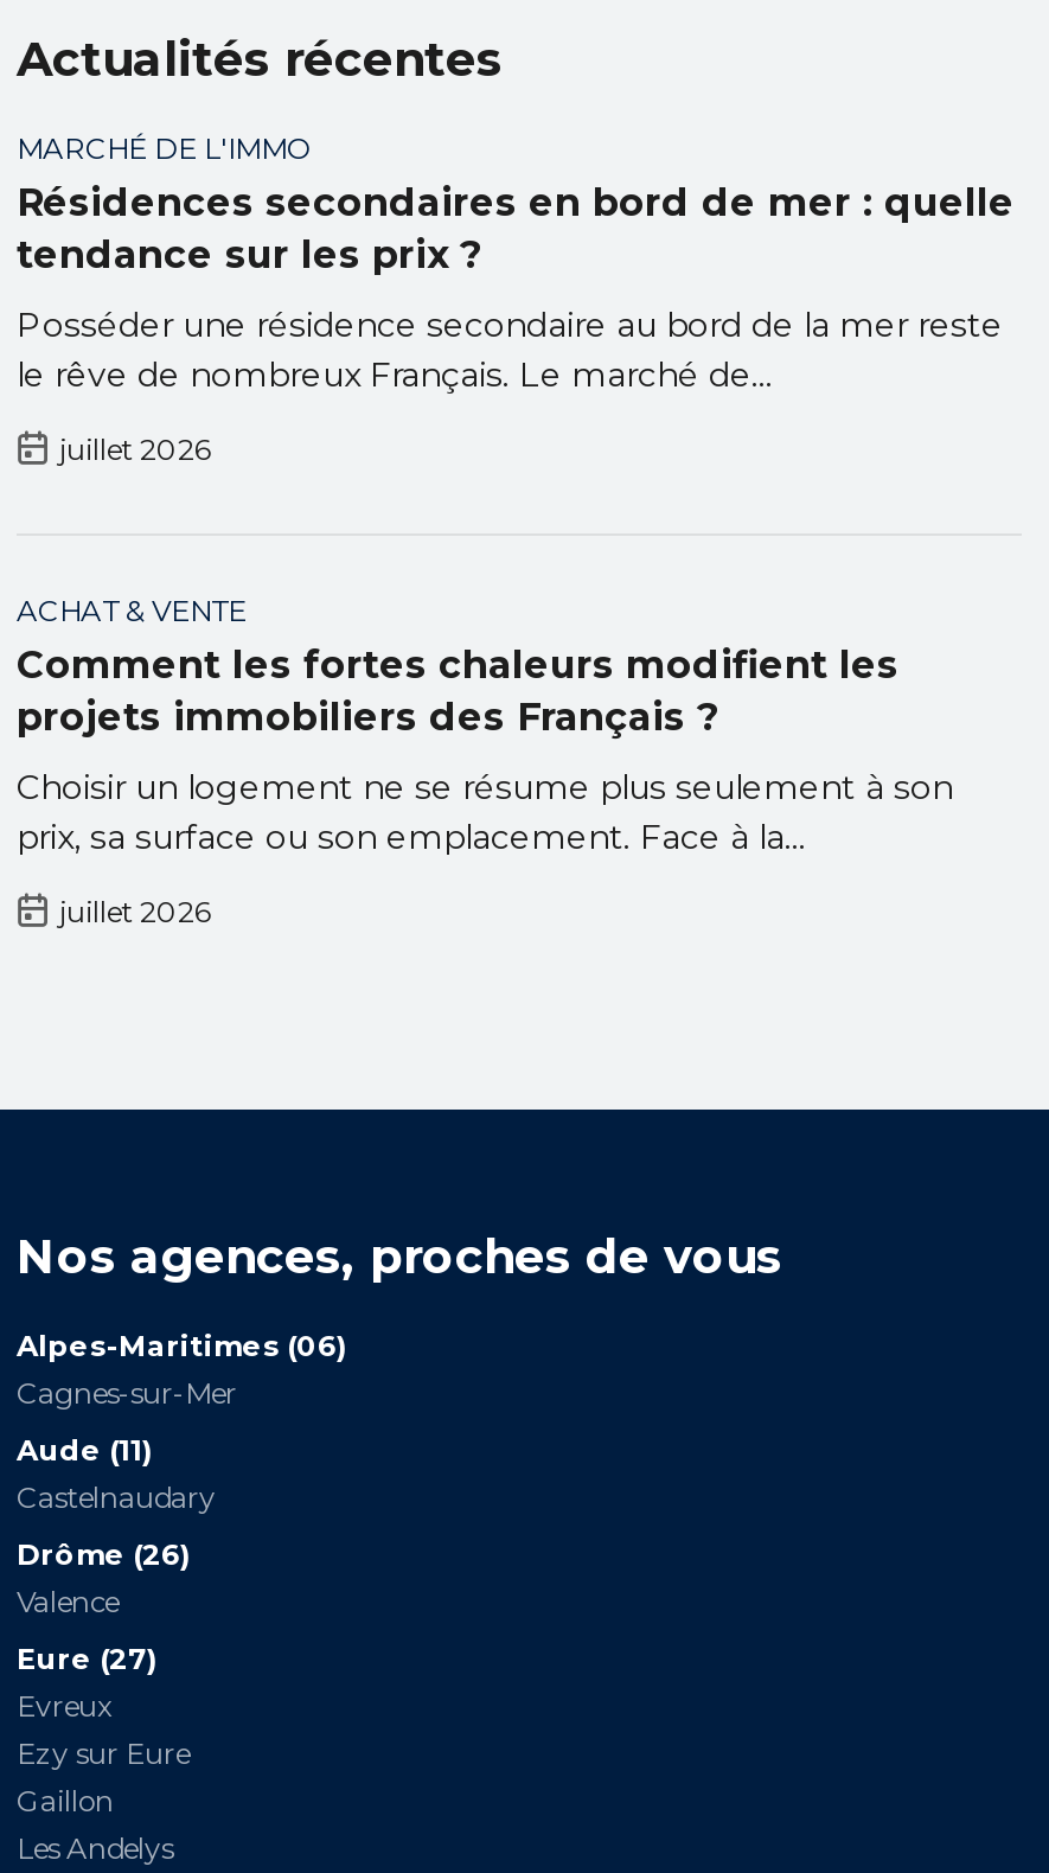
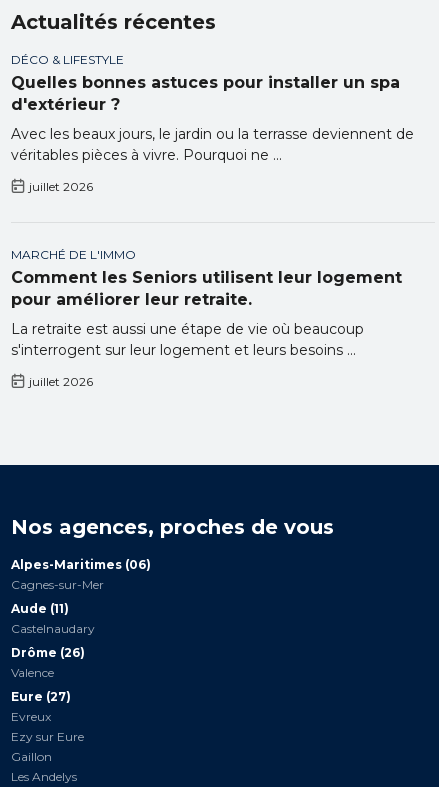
moved [17,131,313,167] -> [11,247,136,262]: MARCHÉ DE L'IMMO
[17,181,1015,278] Résidences secondaires en bord de mer : quelle | tendance sur les prix ? -> [11,52,400,114] DÉCO & LIFESTYLE | Quelles bonnes astuces pour installer un spa | d'extérieur ?
[17,304,1003,397] Posséder une résidence secondaire au bord de la mer reste | le rêve de nombreux Français. Le marché de... -> [11,125,414,164] Avec les beaux jours, le jardin ou la terrasse deviennent de | véritables pièces à vivre. Pourquoi ne ...
[17,593,898,740] ACHAT & VENTE | Comment les fortes chaleurs modifient les | projets immobiliers des Français ? -> [11,268,402,309] Comment les Seniors utilisent leur logement | pour améliorer leur retraite.
[17,767,953,859] Choisir un logement ne se résume plus seulement à son | prix, sa surface ou son emplacement. Face à la... -> [11,320,364,359] La retraite est aussi une étape de vie où beaucoup | s'interrogent sur leur logement et leurs besoins ...

